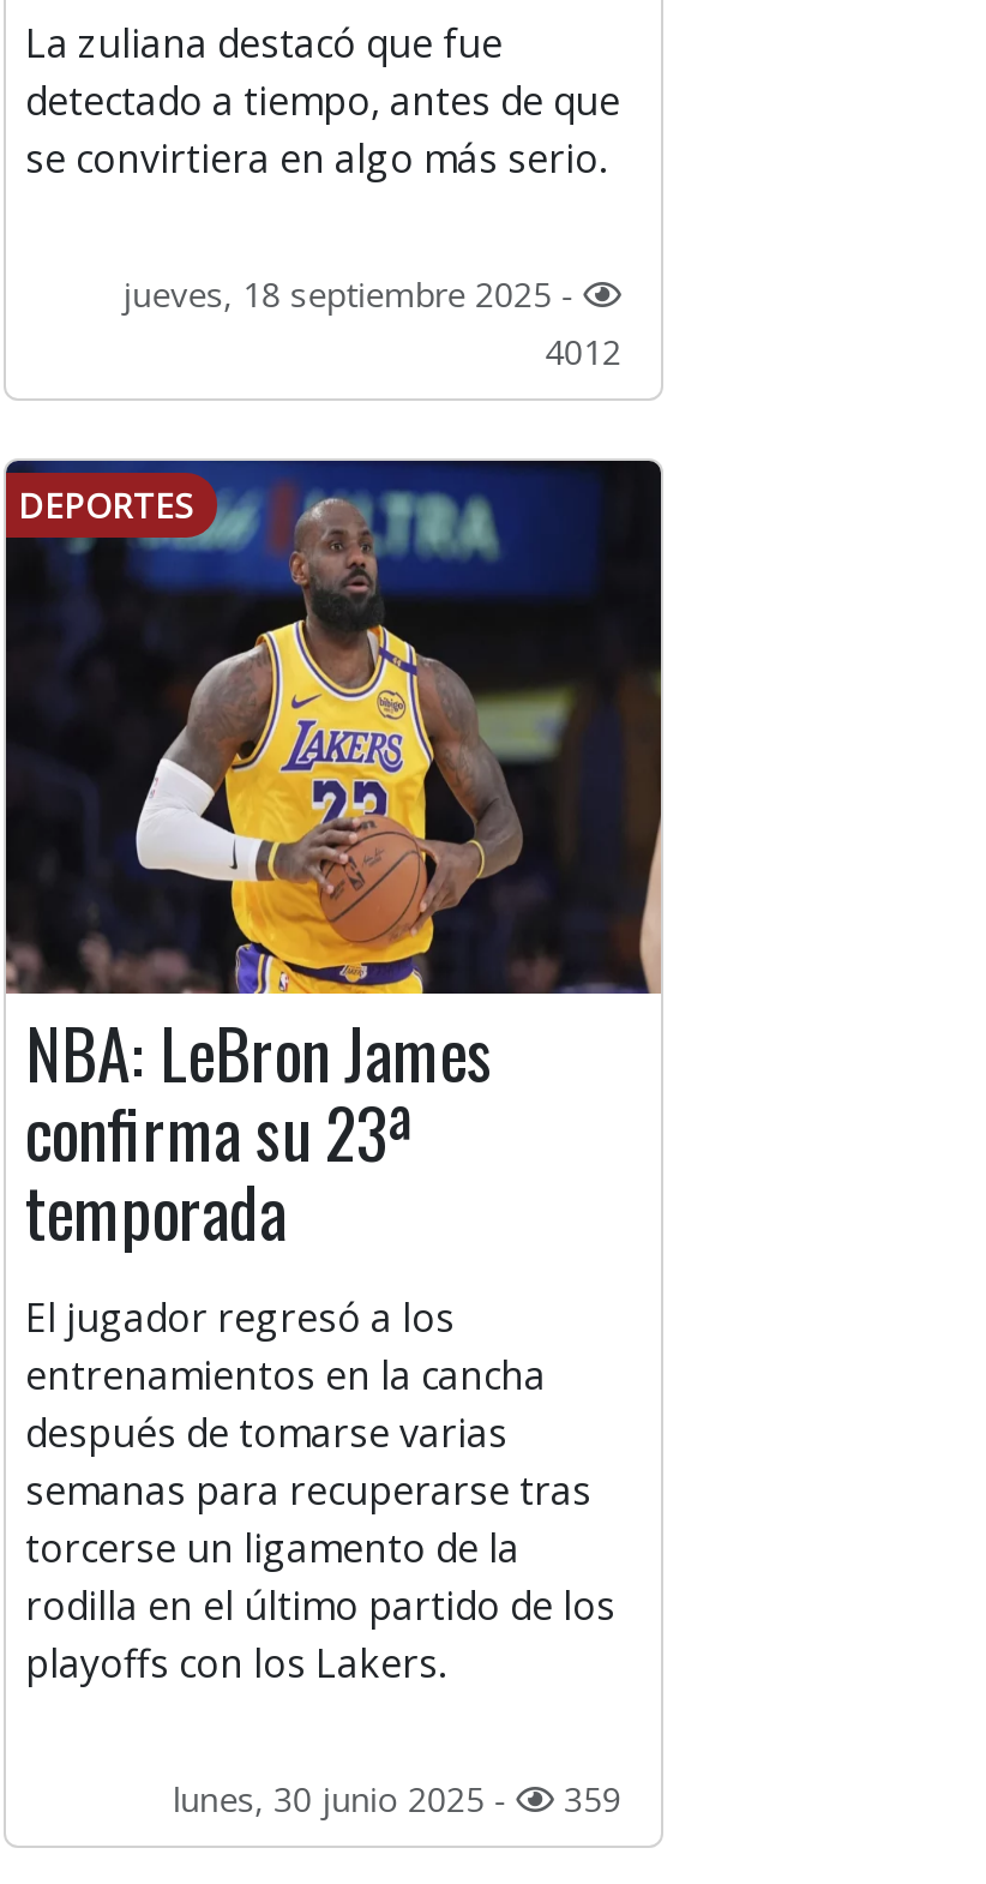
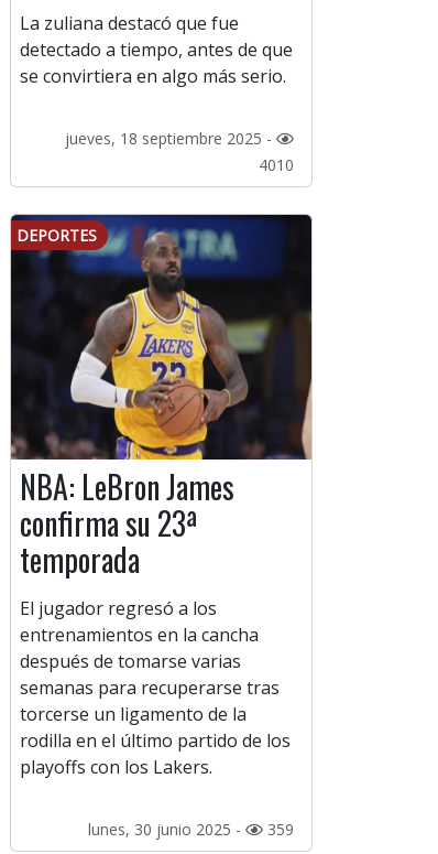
[545,329,622,374] 4012 -> [258,154,294,175] 4010

